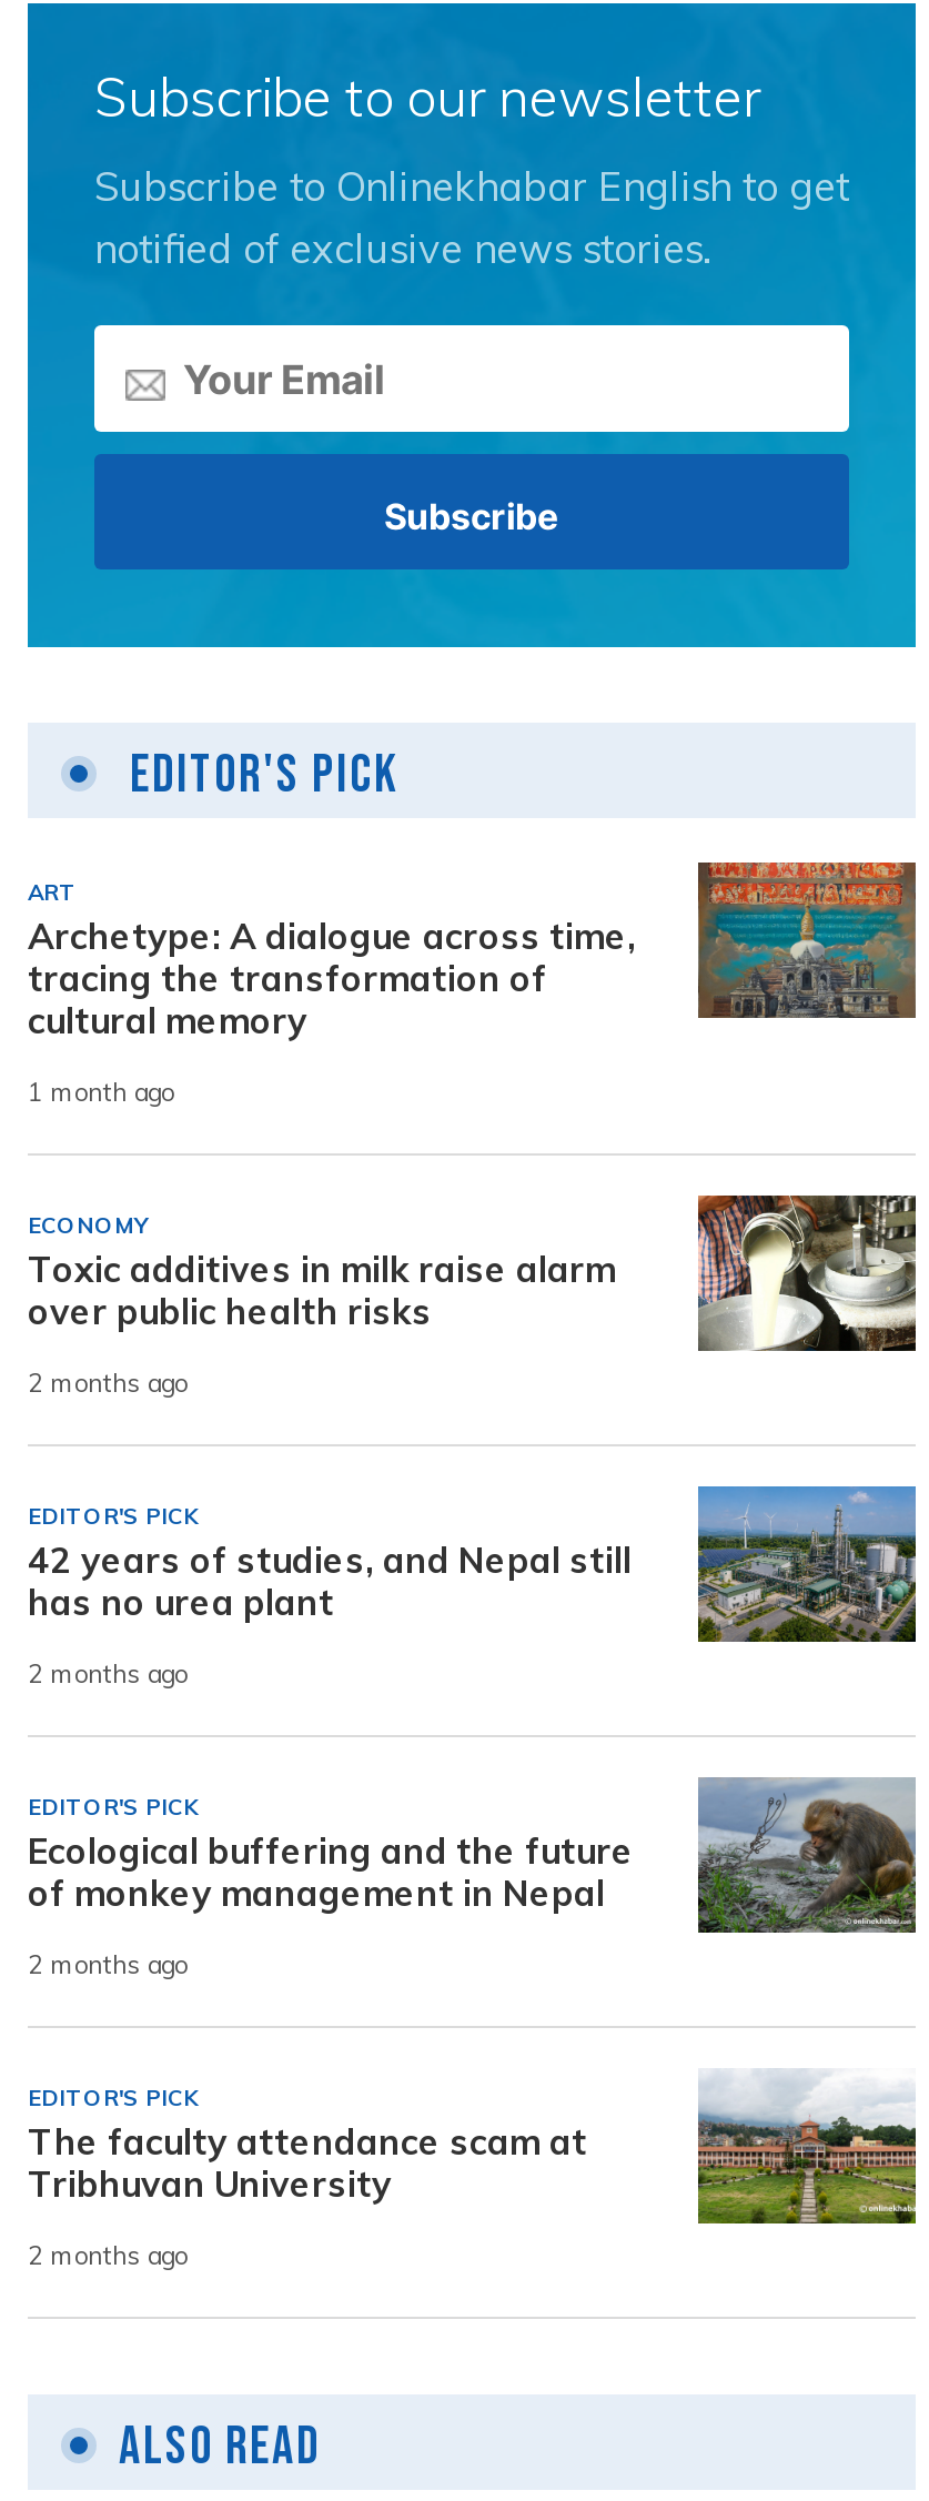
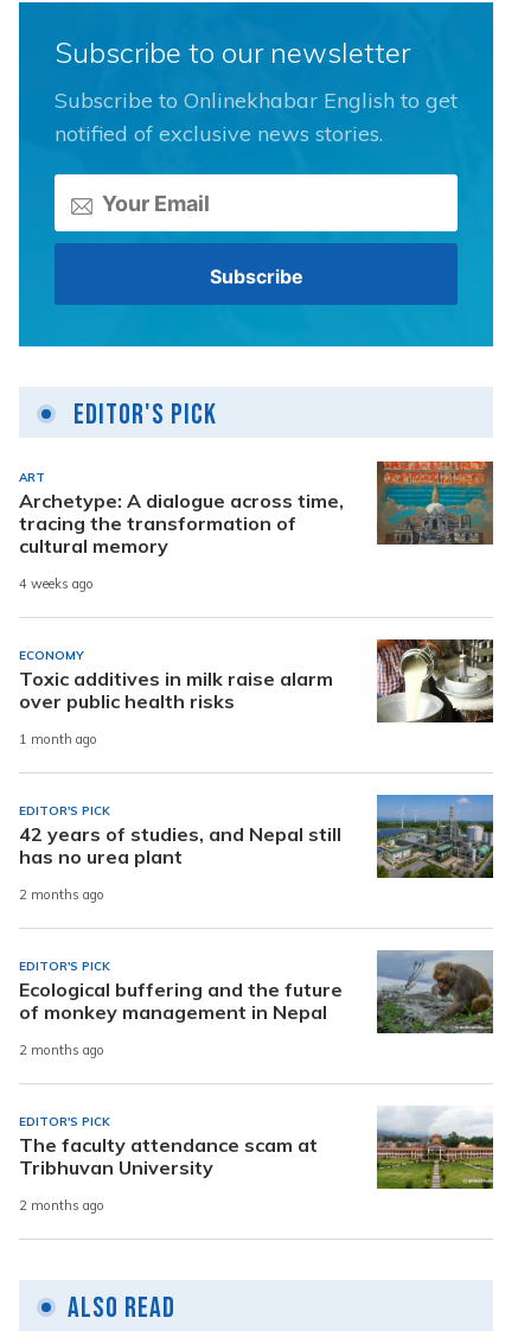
[28,1077,174,1108] 1 month ago -> [19,576,94,593] 4 weeks ago
[28,1368,188,1399] 2 months ago -> [19,731,97,748] 1 month ago

